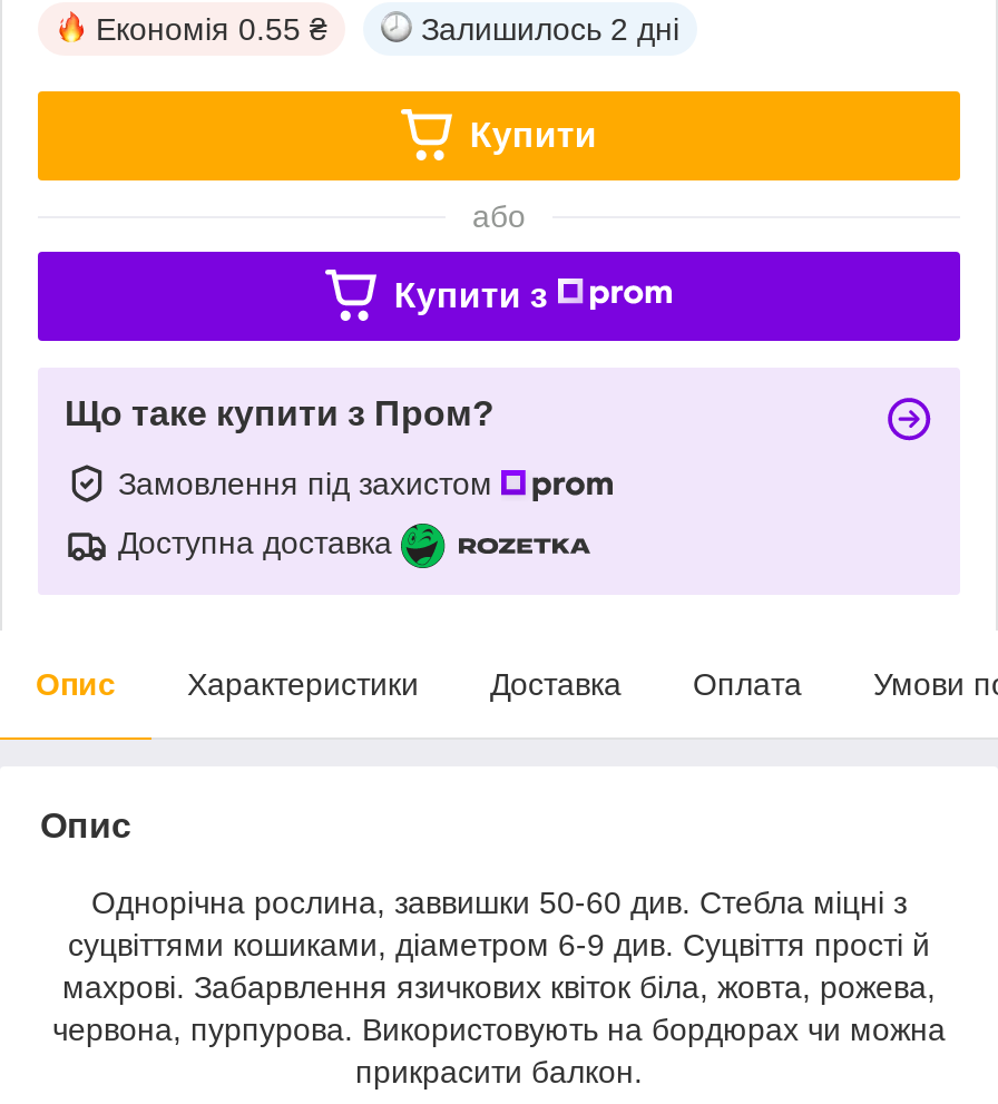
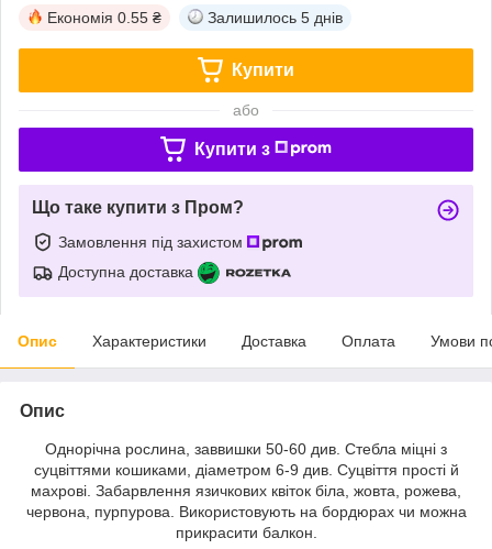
[421,11,679,46] Залишилось 2 дні -> [208,9,343,26] Залишилось 5 днів

